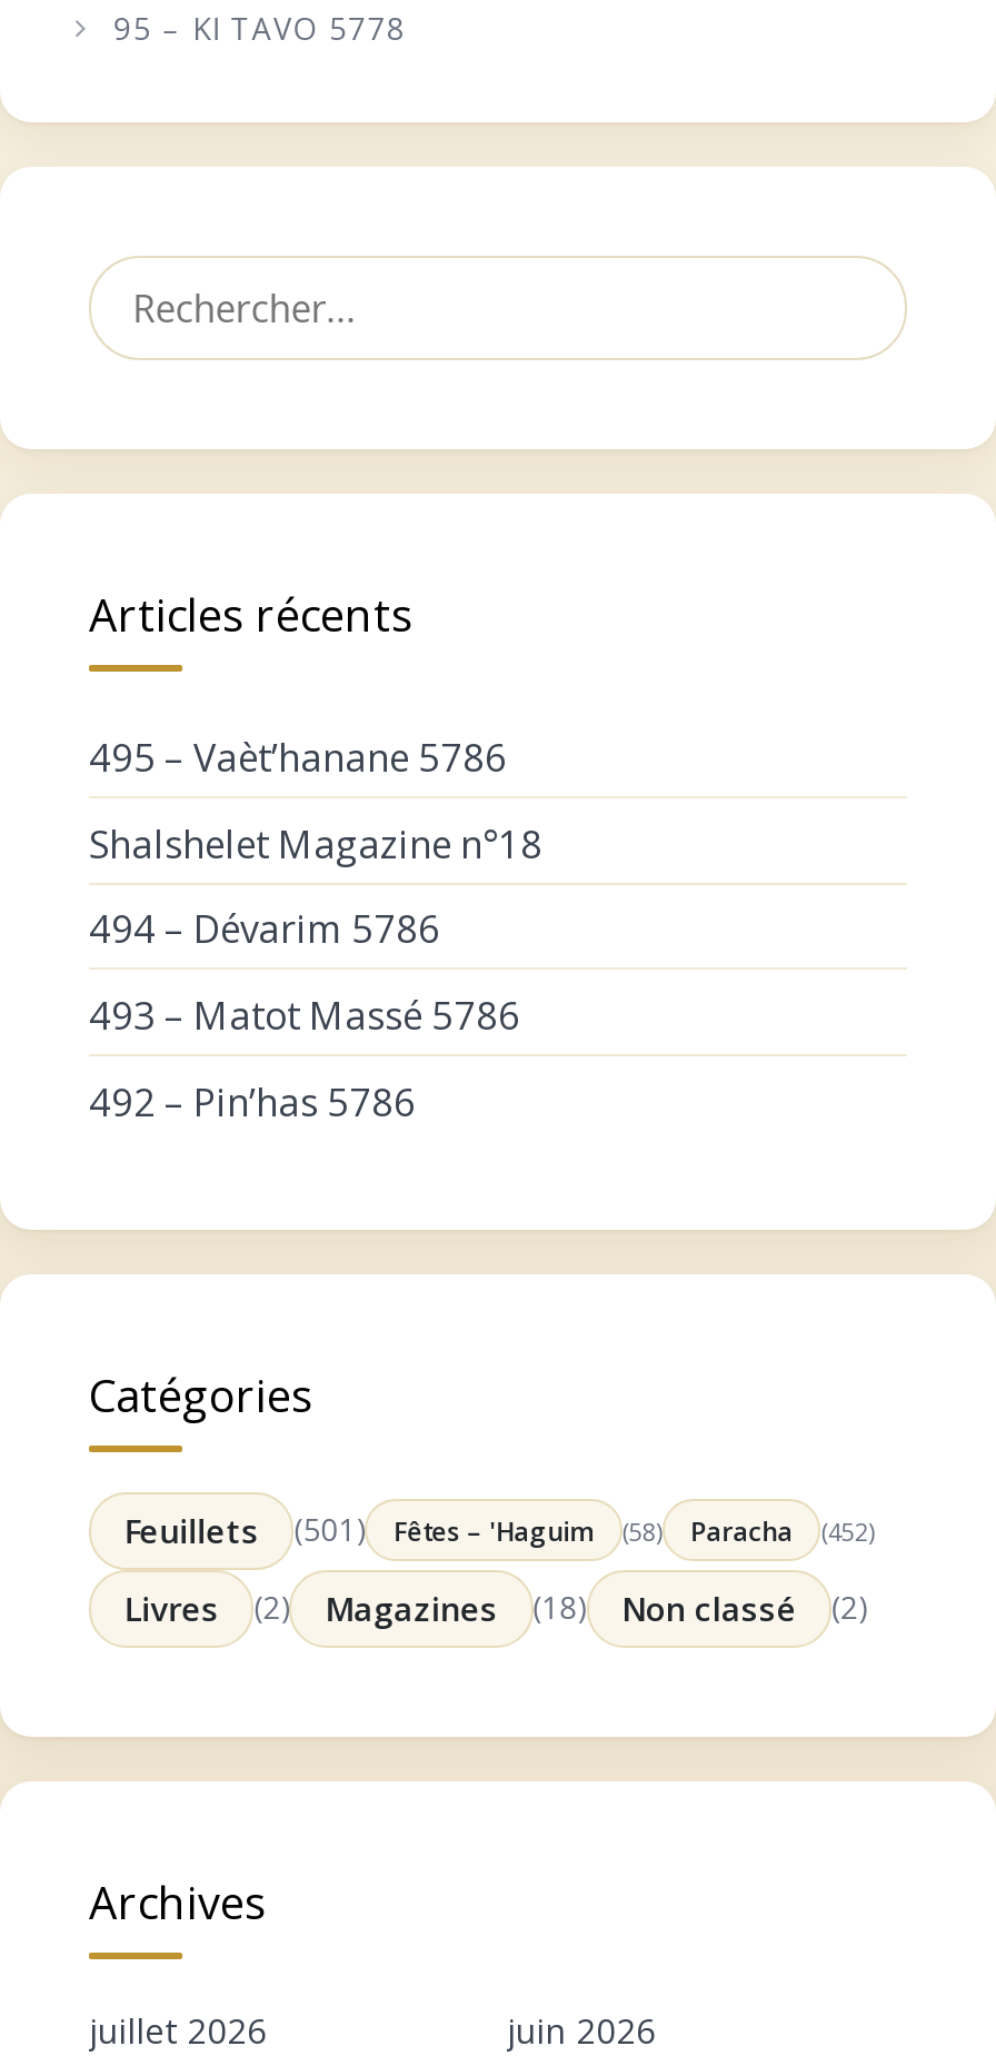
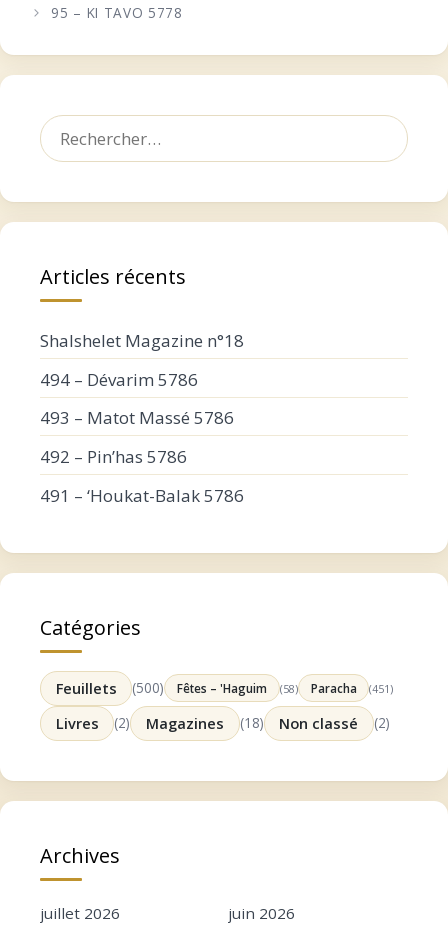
[89,732,507,783] 495 – Vaèt’hanane 5786 -> none
moved [89,818,542,1126] -> [40,329,244,468]: Shalshelet Magazine n°18 | 494 – Dévarim 5786 | 493 – Matot Massé 5786 | 492 – Pin’has 5786
none -> [40,483,244,506] 491 – ‘Houkat-Balak 5786
[294,1508,365,1550] (501) -> [132,678,164,697] (500)
[821,1515,875,1548] (452) -> [369,681,393,696] (451)

